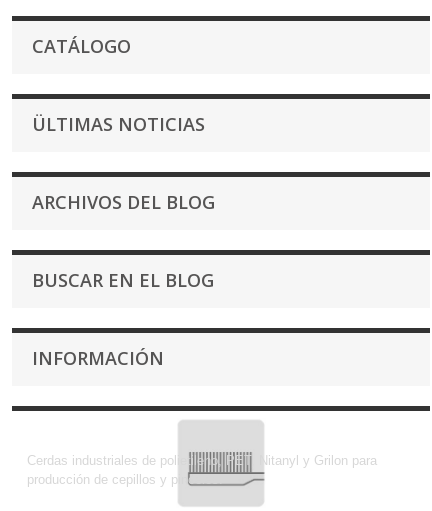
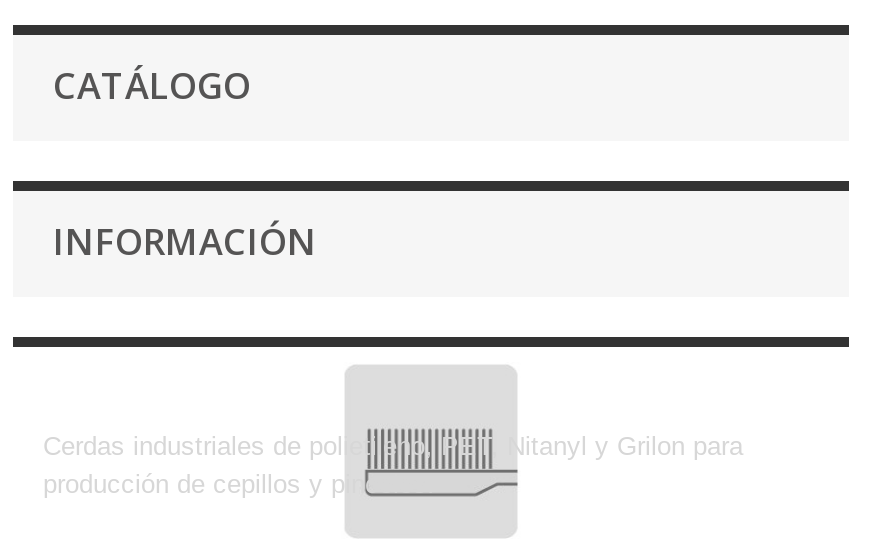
[32,112,215,292] ÜLTIMAS NOTICIAS | ARCHIVOS DEL BLOG | BUSCAR EN EL BLOG -> none

